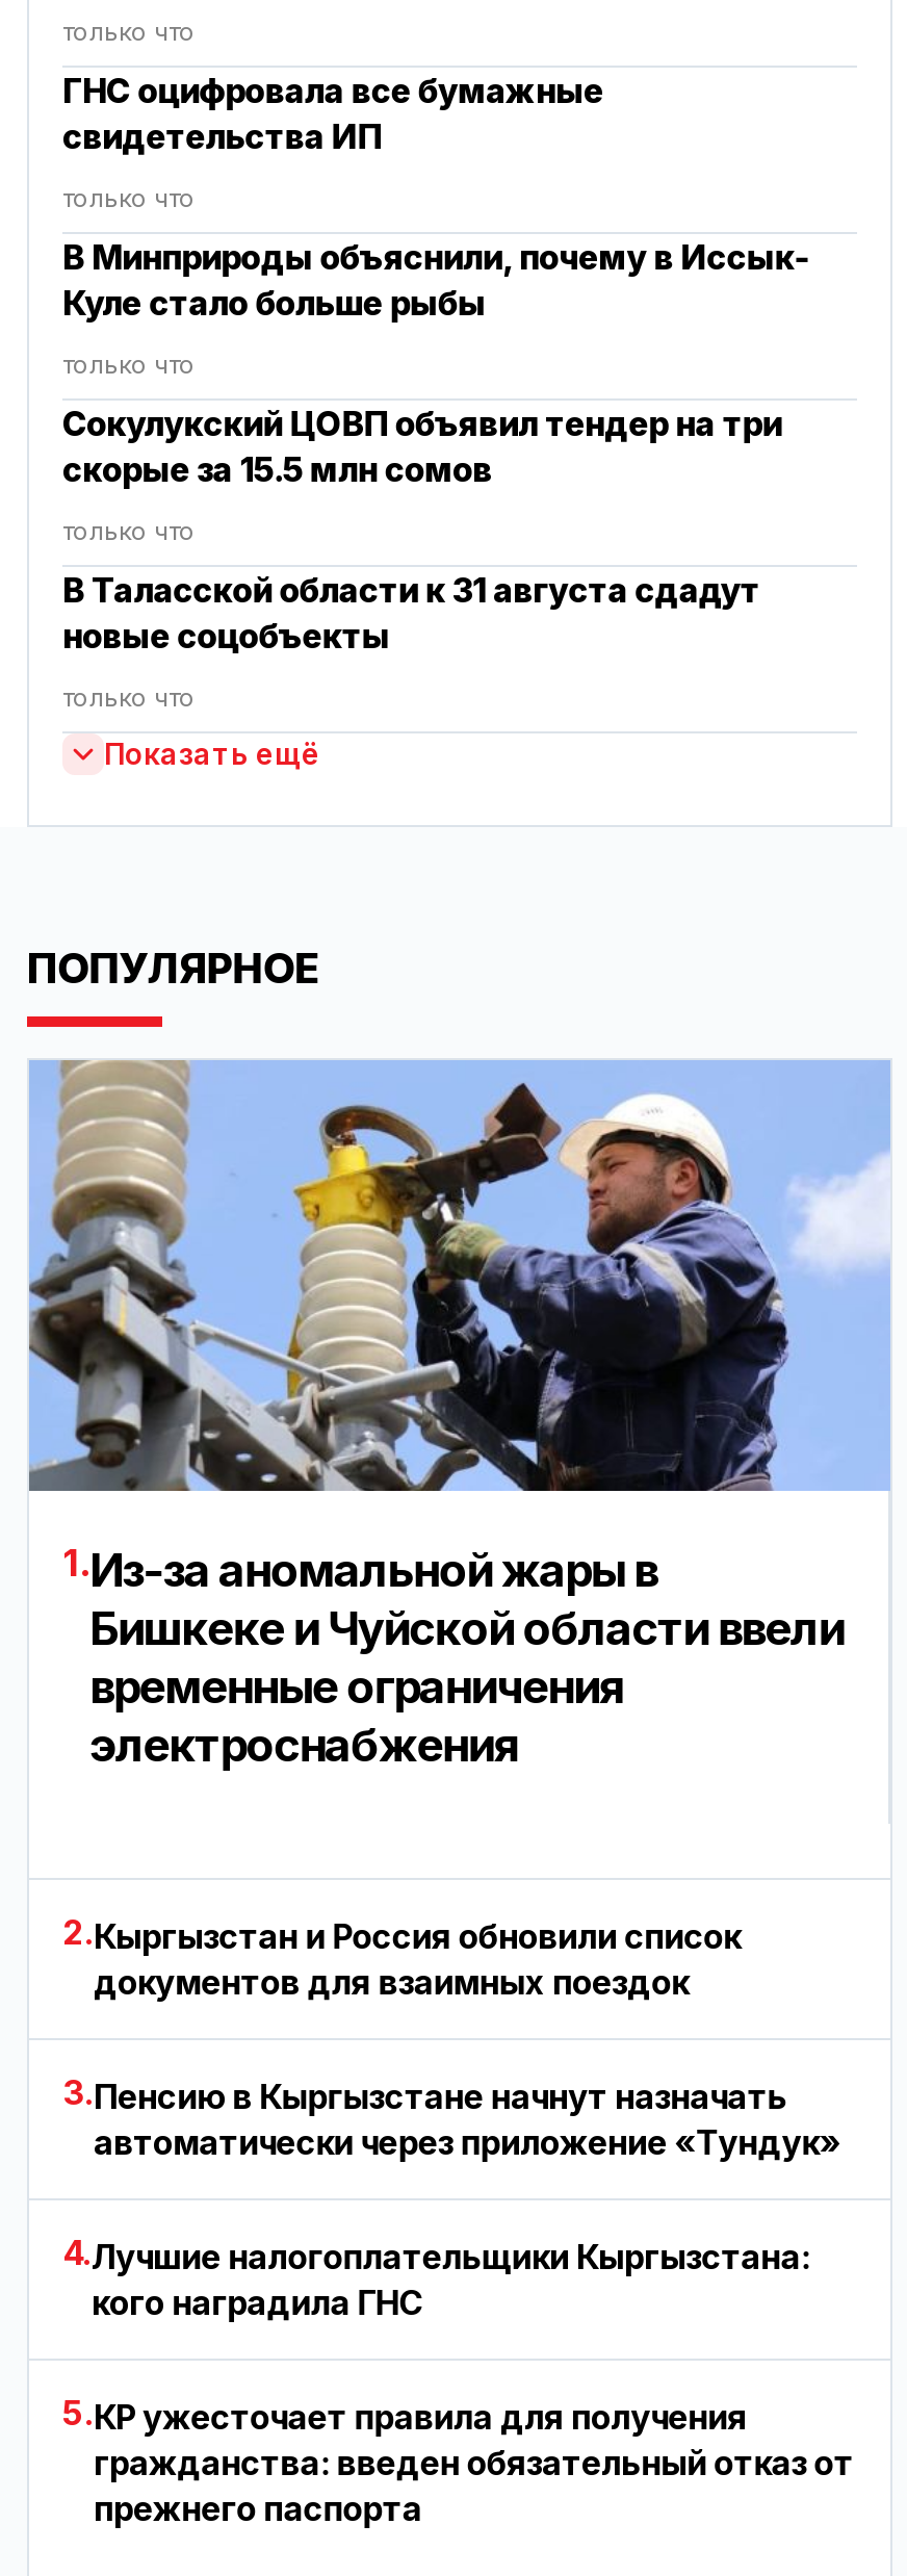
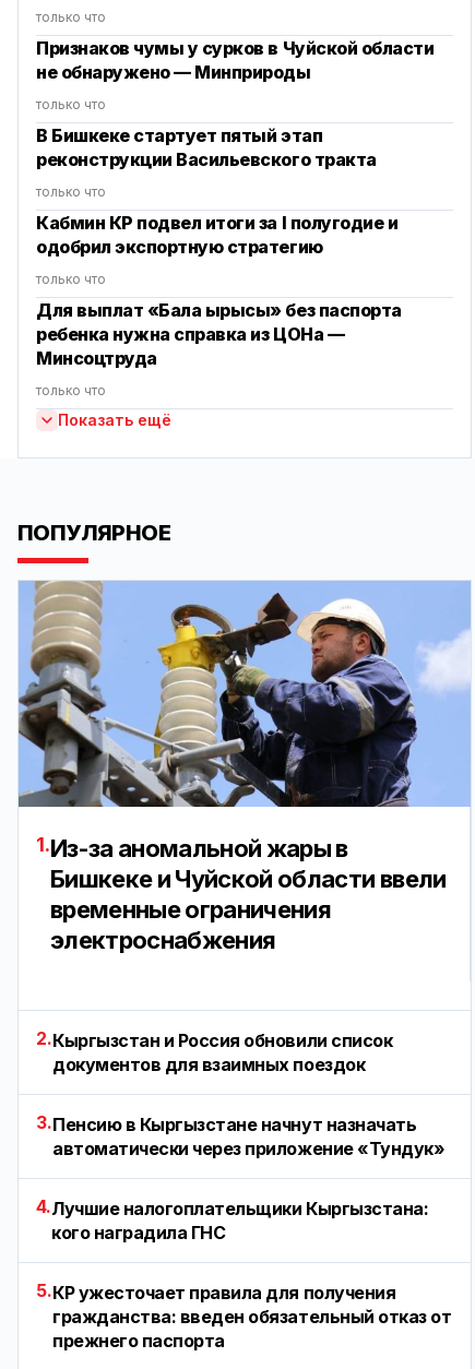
[62,70,603,158] ГНС оцифровала все бумажные | свидетельства ИП -> [36,37,434,83] Признаков чумы у сурков в Чуйской области | не обнаружено — Минприроды
[62,237,808,324] В Минприроды объяснили, почему в Иссык- | Куле стало больше рыбы -> [36,125,376,171] В Бишкеке стартует пятый этап | реконструкции Васильевского тракта
[62,403,782,490] Сокулукский ЦОВП объявил тендер на три | скорые за 15.5 млн сомов -> [36,212,398,258] Кабмин КР подвел итоги за I полугодие и | одобрил экспортную стратегию
[62,570,760,657] В Таласской области к 31 августа сдадут | новые соцобъекты -> [36,299,402,369] Для выплат «Бала ырысы» без паспорта | ребенка нужна справка из ЦОНа — | Минсоцтруда

